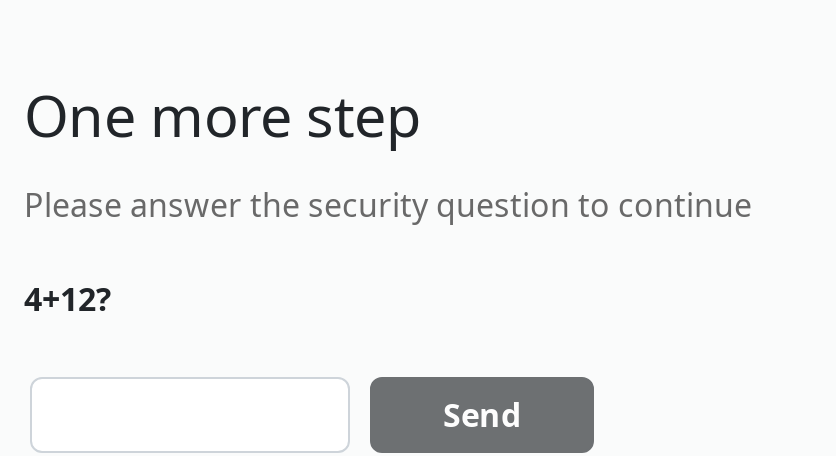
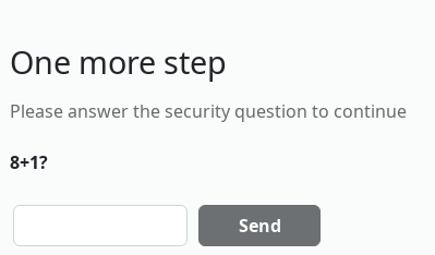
[24,277,112,321] 4+12? -> [10,150,48,174] 8+1?

